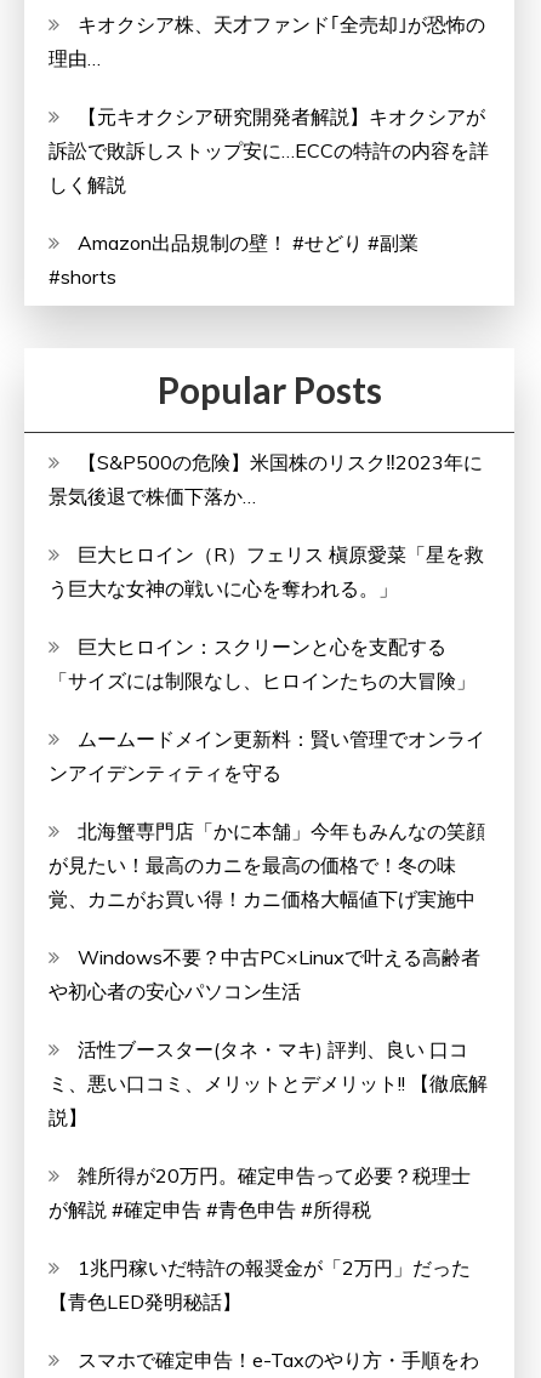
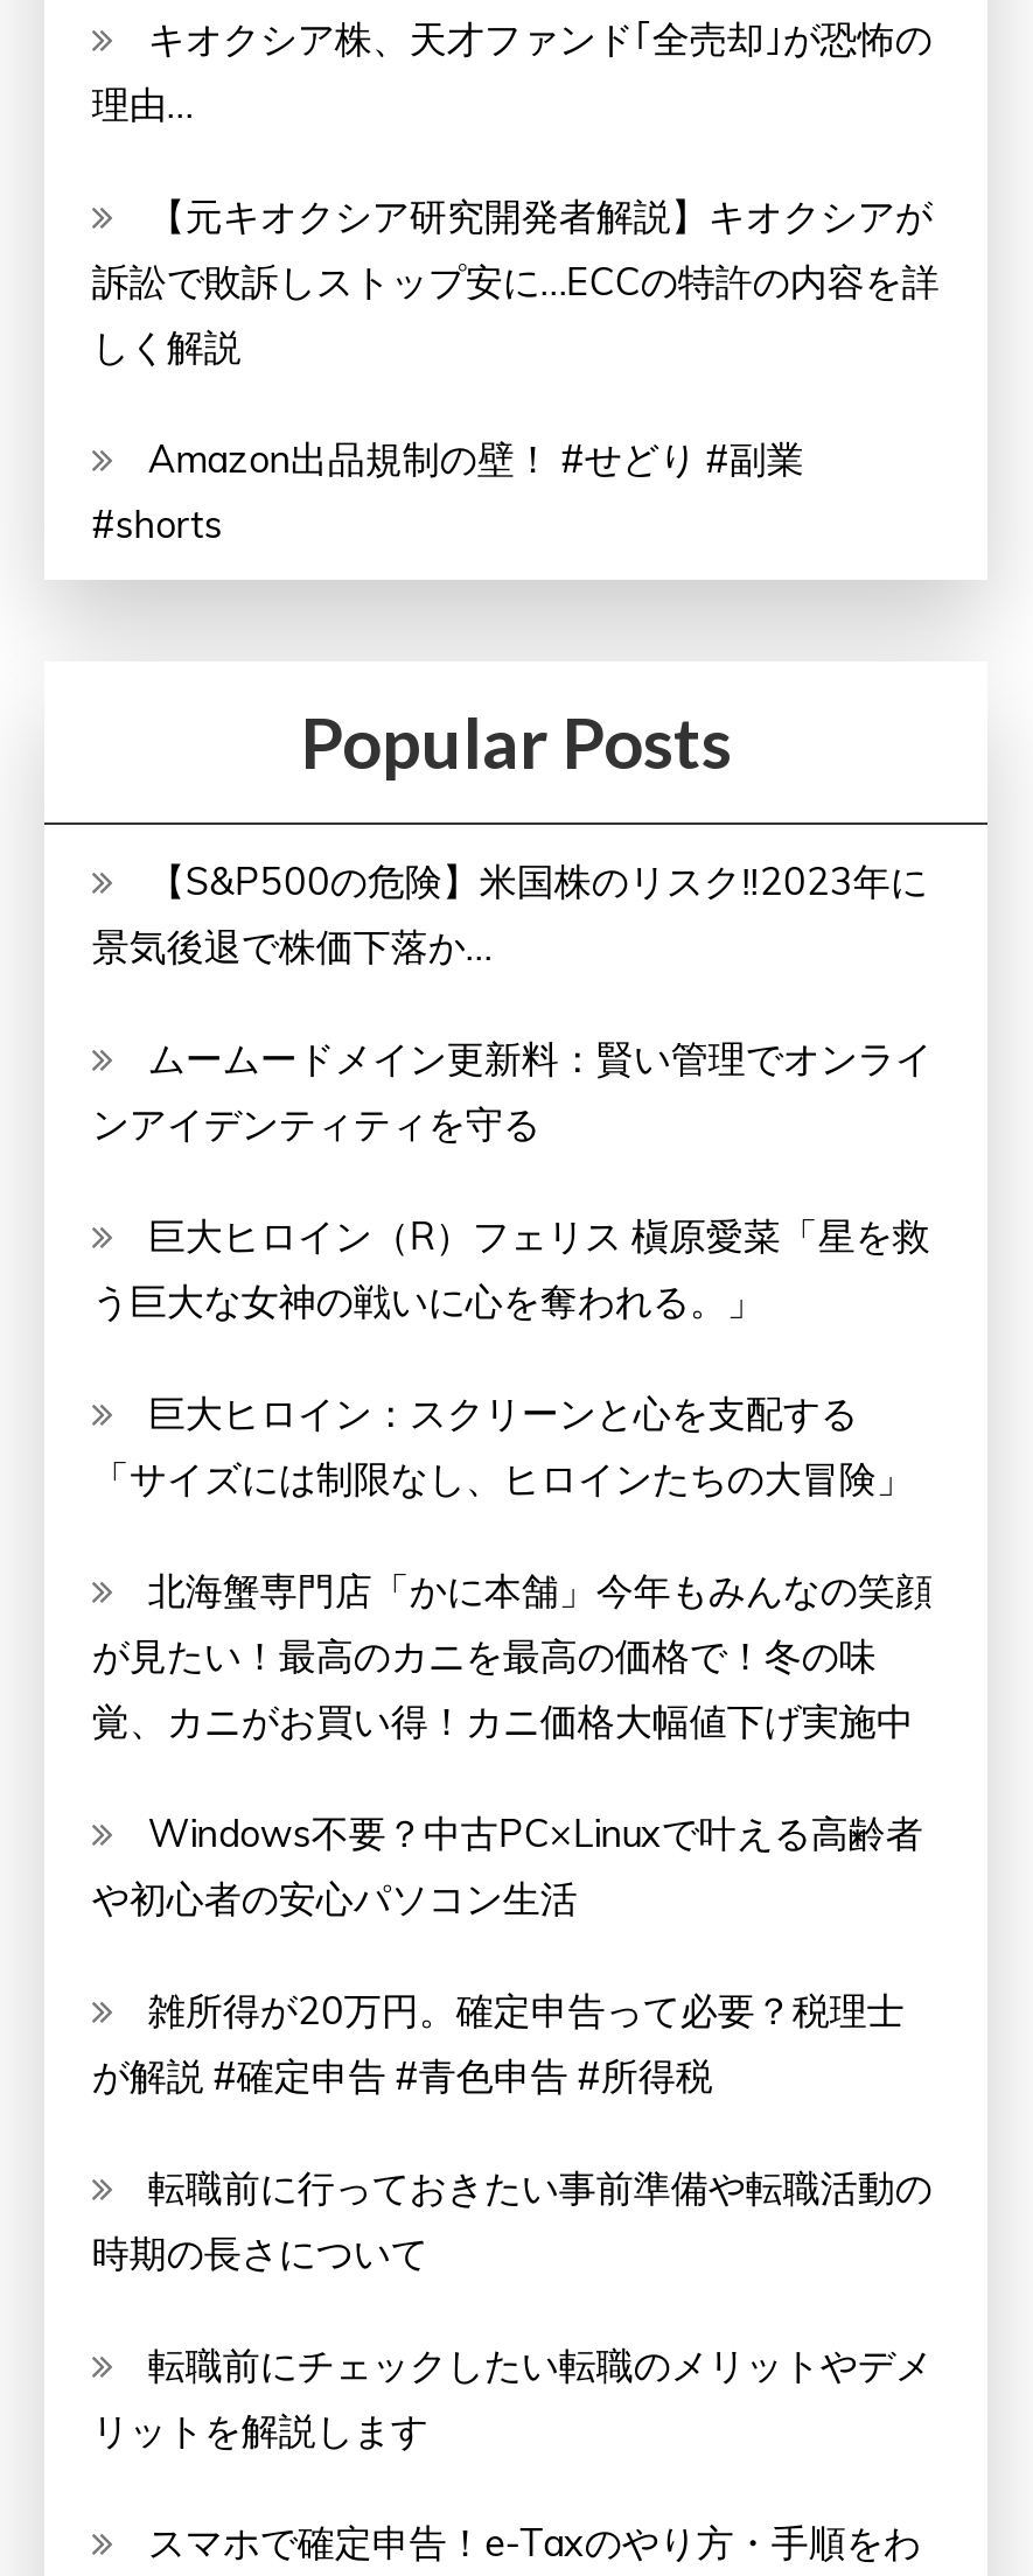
moved [49,542,484,693] -> [92,1212,930,1501]: 巨大ヒロイン（R）フェリス 槇原愛菜「星を救 | う巨大な女神の戦いに心を奪われる。」 | 巨大ヒロイン：スクリーンと心を支配する | 「サイズには制限なし、ヒロインたちの大冒険」
moved [49,727,486,785] -> [92,1035,932,1147]: ムームードメイン更新料：賢い管理でオンライ | ンアイデンティティを守る
[49,1037,488,1129] 活性ブースター(タネ・マキ) 評判、良い 口コ | ミ、悪い口コミ、メリットとデメリット!! 【徹底解 | 説】 -> none
moved [49,1163,471,1222] -> [92,1987,904,2099]: 雑所得が20万円。確定申告って必要？税理士 | が解説 #確定申告 #青色申告 #所得税
[49,1255,471,1314] 1兆円稼いだ特許の報奨金が「2万円」だった | 【青色LED発明秘話】 -> [92,2164,932,2453] 転職前に行っておきたい事前準備や転職活動の | 時期の長さについて | 転職前にチェックしたい転職のメリットやデメ | リットを解説します

